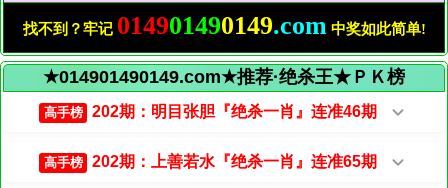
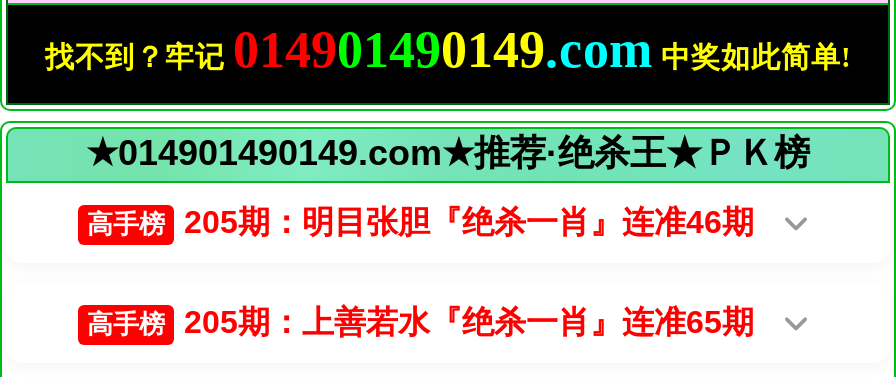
[92,103,377,120] 202期：明目张胆『绝杀一肖』连准46期 -> [184,204,754,238] 205期：明目张胆『绝杀一肖』连准46期
[92,153,377,170] 202期：上善若水『绝杀一肖』连准65期 -> [184,304,754,338] 205期：上善若水『绝杀一肖』连准65期

